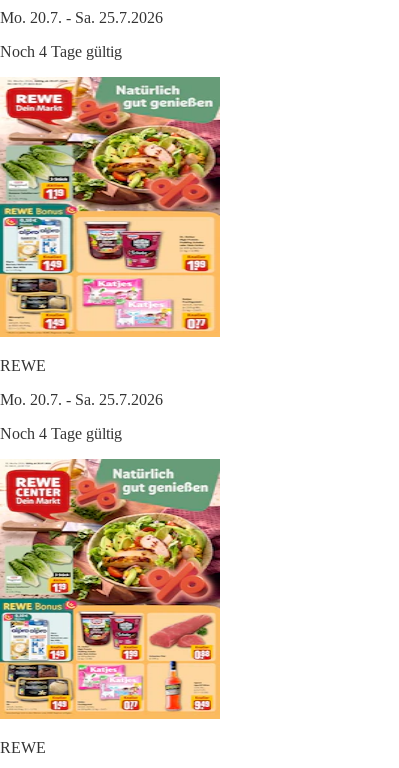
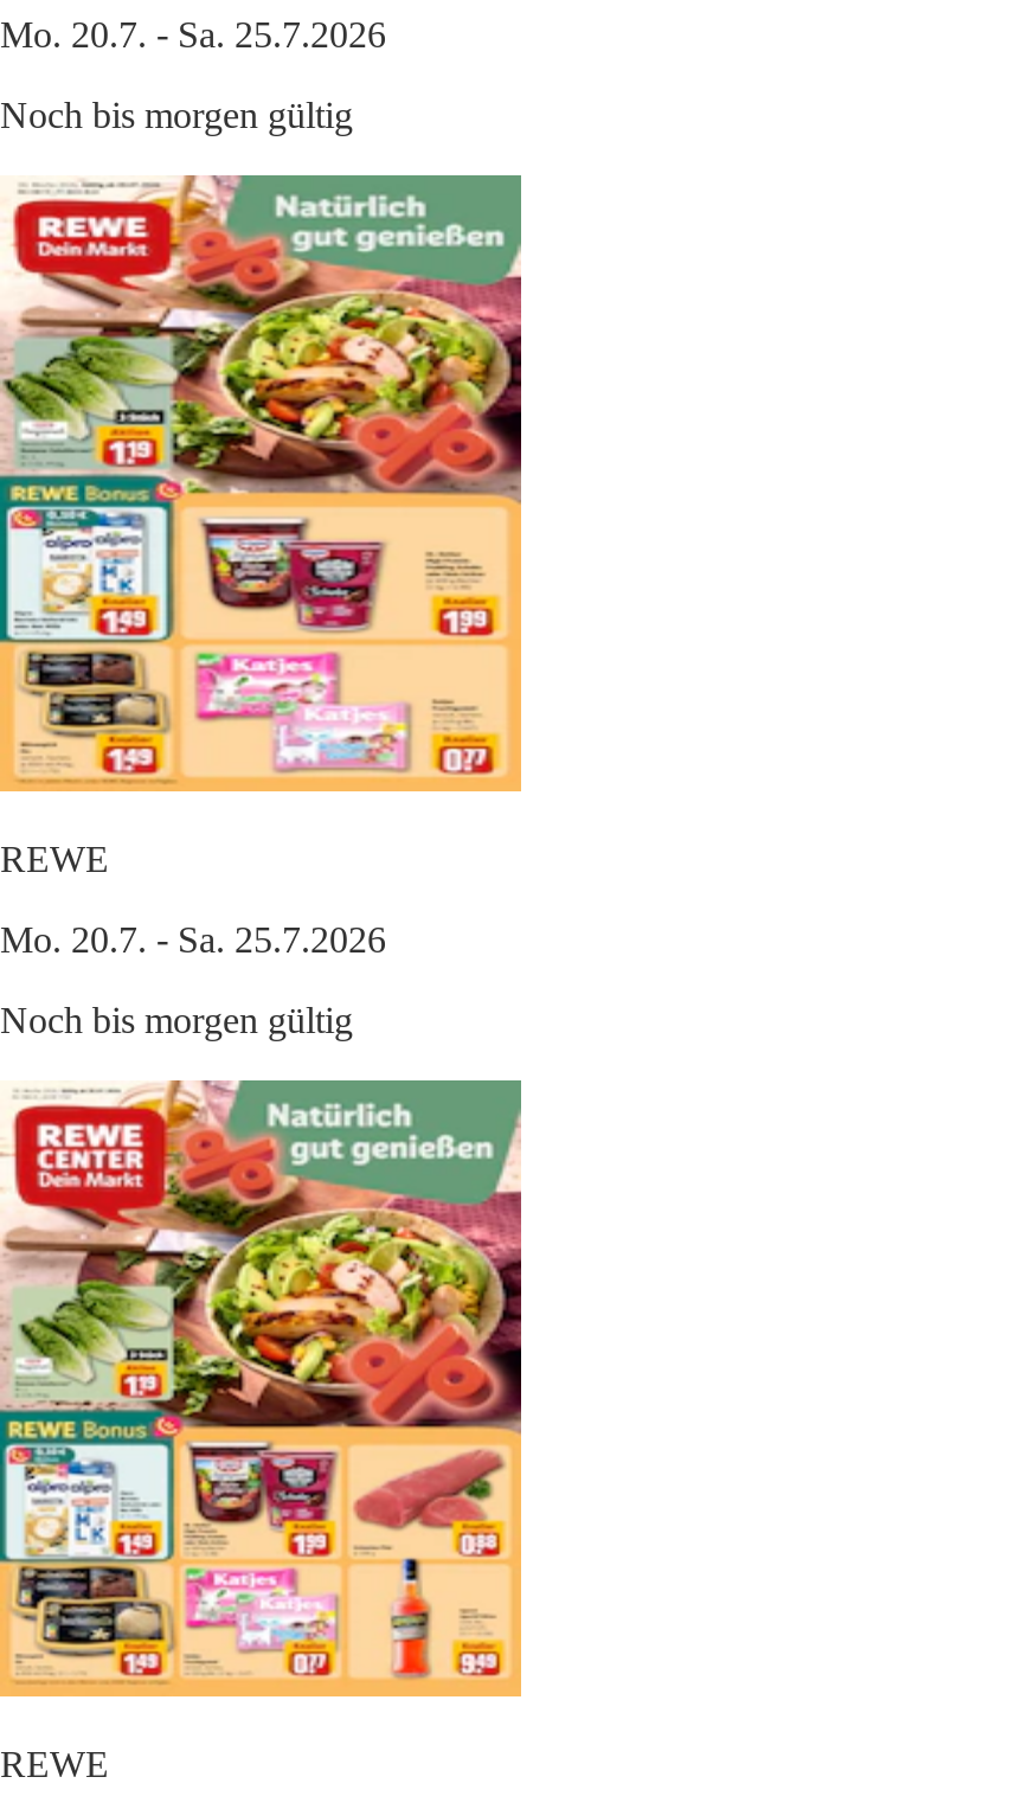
[0,43,122,60] Noch 4 Tage gültig -> [0,96,353,136] Noch bis morgen gültig
[0,425,122,442] Noch 4 Tage gültig -> [0,1001,353,1041] Noch bis morgen gültig

